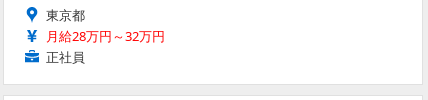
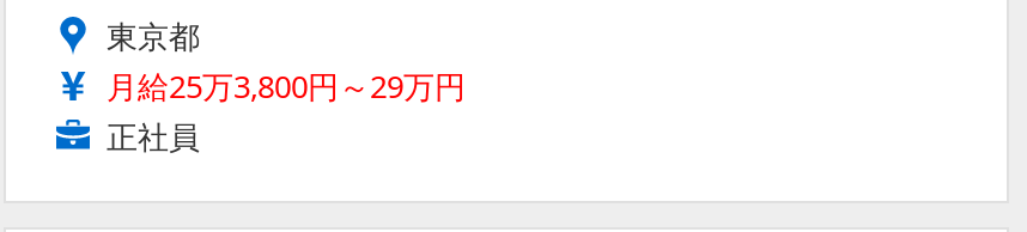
[46,27,165,45] 月給28万円～32万円 -> [107,65,466,108] 月給25万3,800円～29万円

